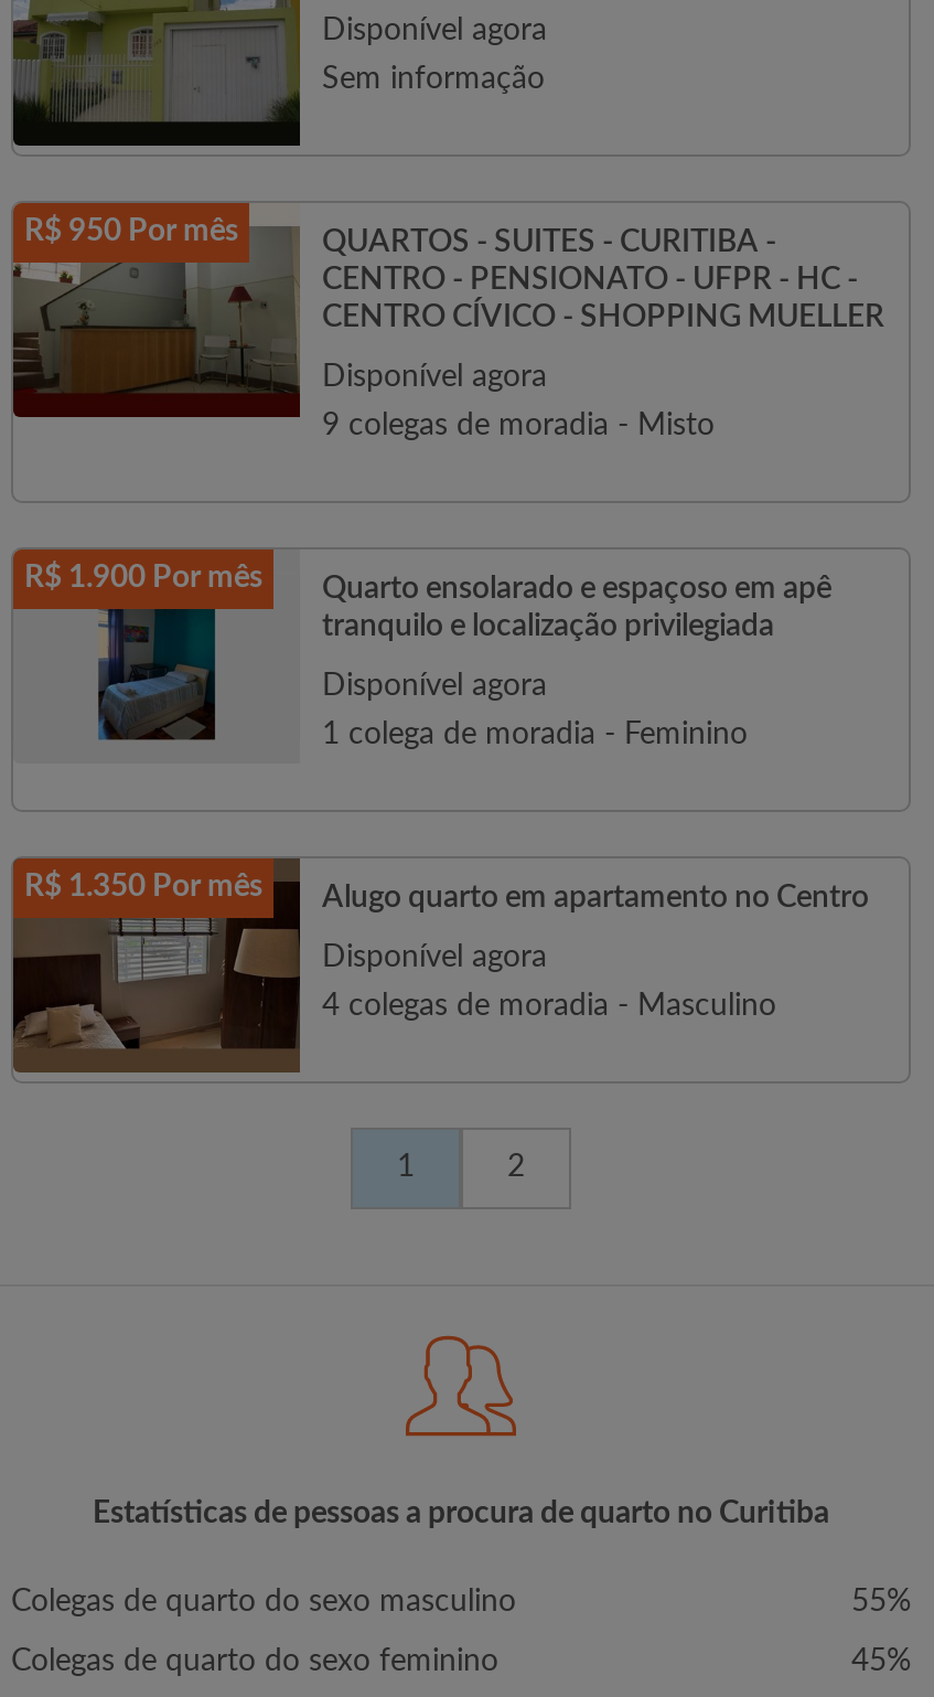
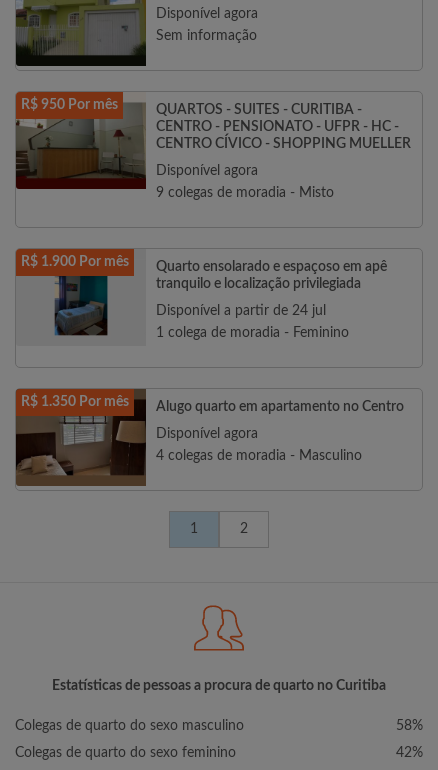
[322,671,547,702] Disponível agora -> [156,304,326,318] Disponível a partir de 24 jul
[851,1587,911,1618] 55% -> [396,719,423,733] 58%
[851,1646,911,1677] 45% -> [396,746,423,760] 42%

